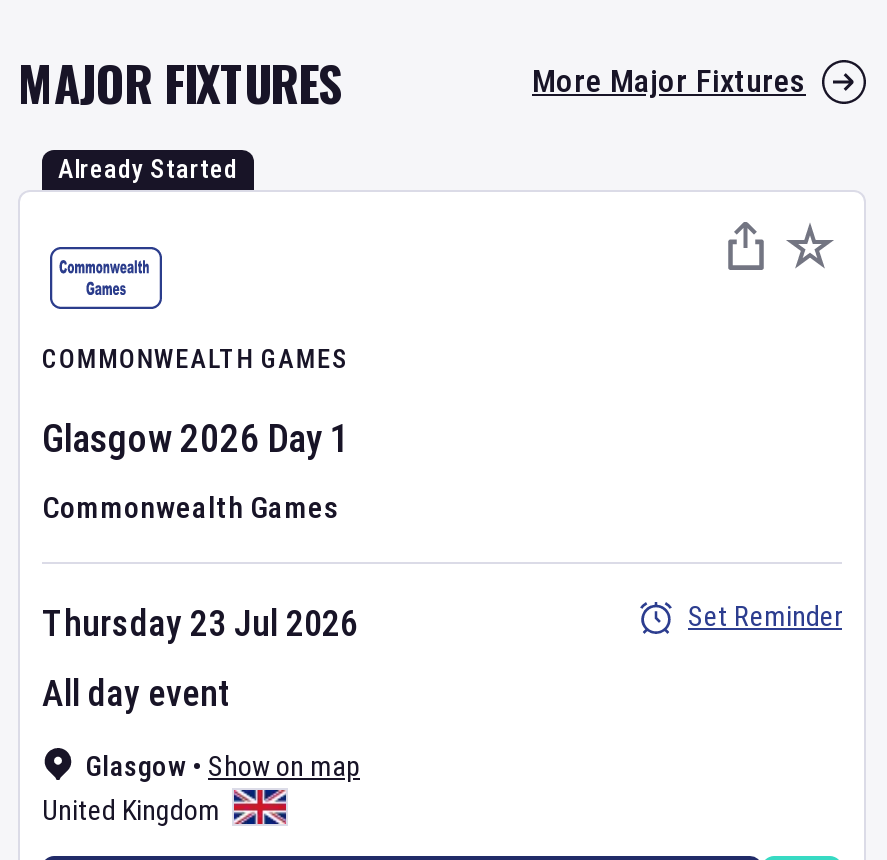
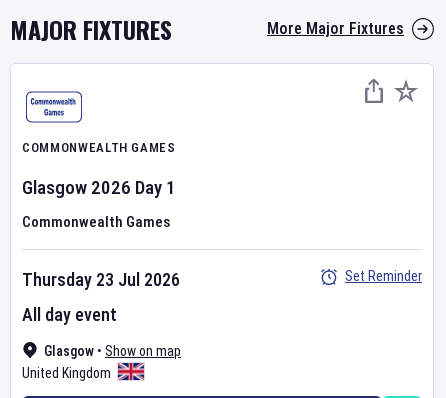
[58,154,238,184] Already Started -> none

